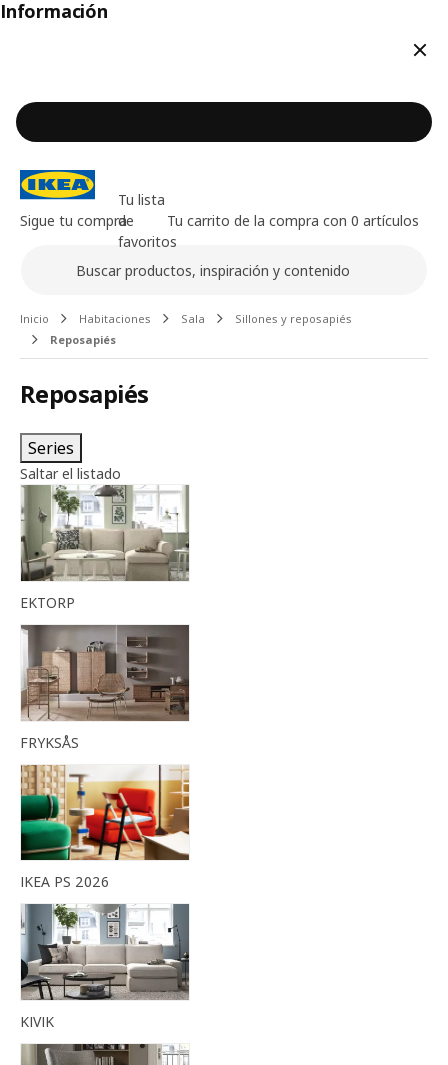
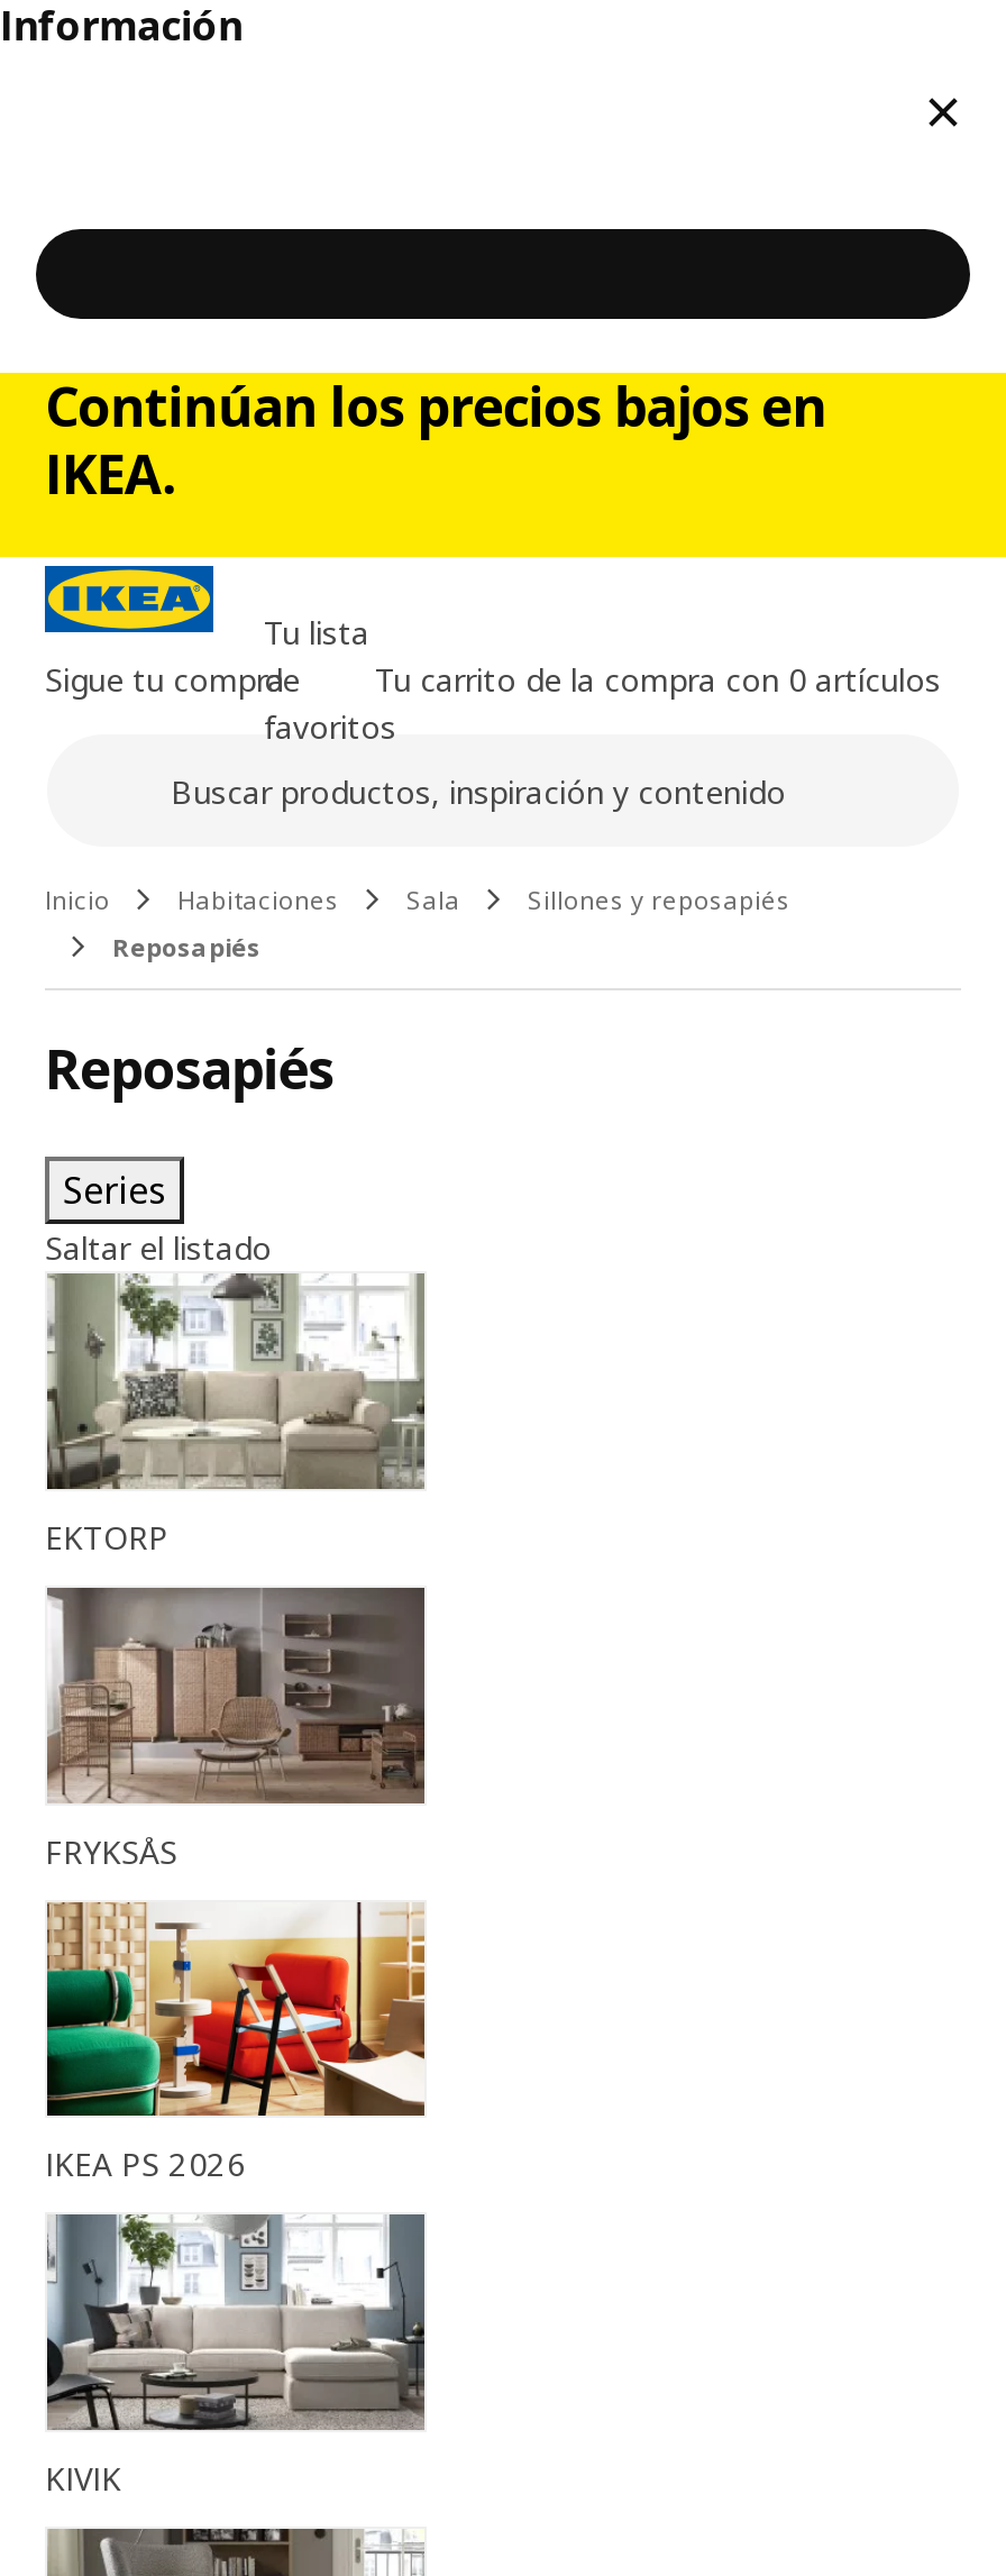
none -> [45,368,826,510] Continúan los precios bajos en | IKEA.

